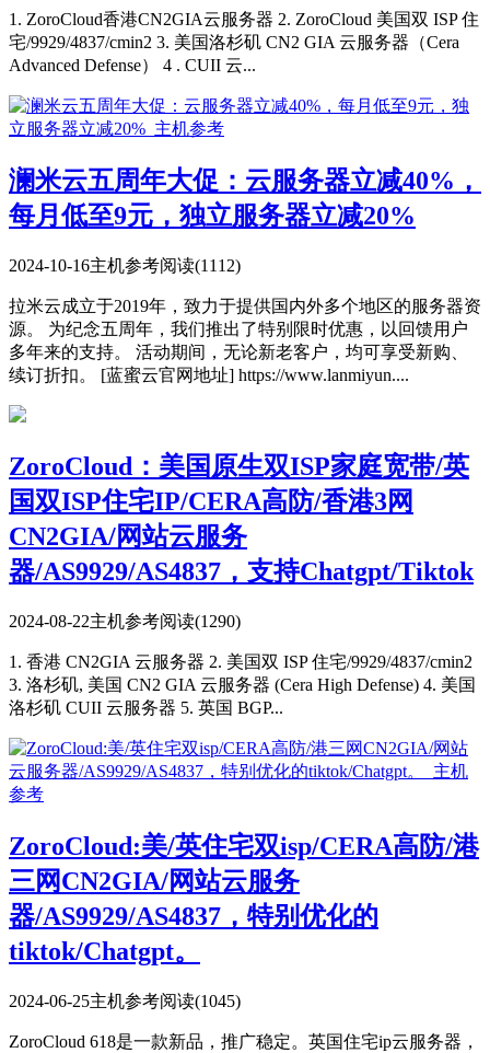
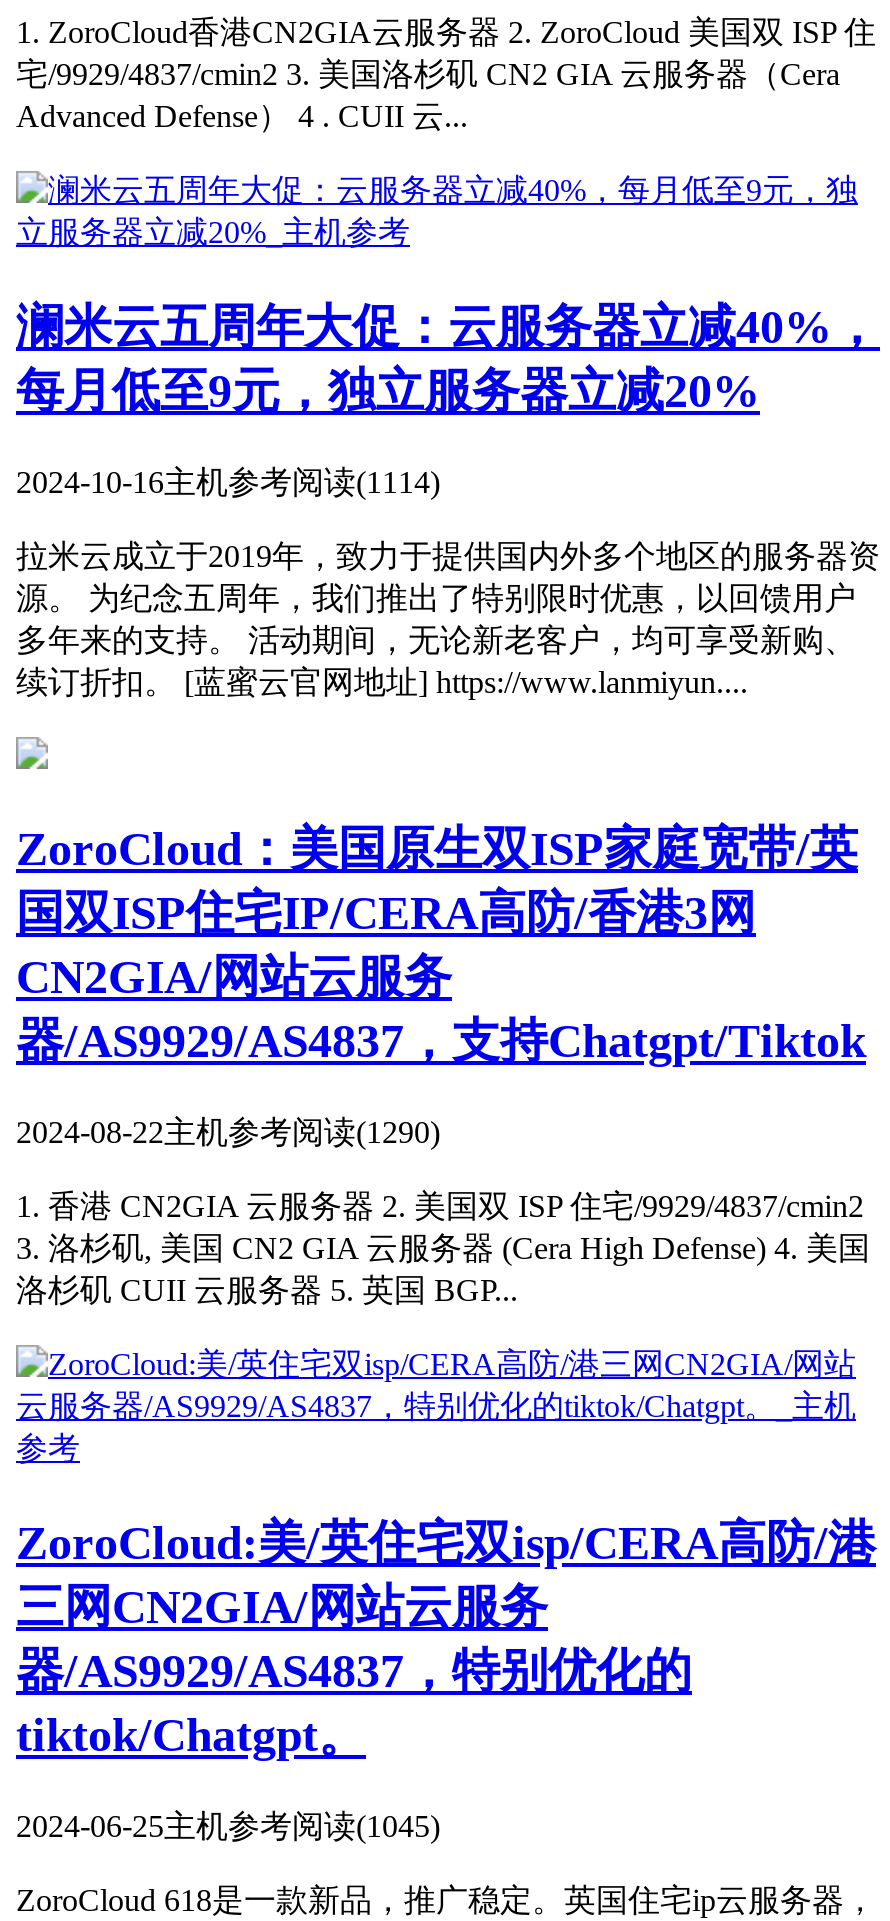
[9,256,241,275] 2024-10-16主机参考阅读(1112) -> [16,465,440,499] 2024-10-16主机参考阅读(1114)

